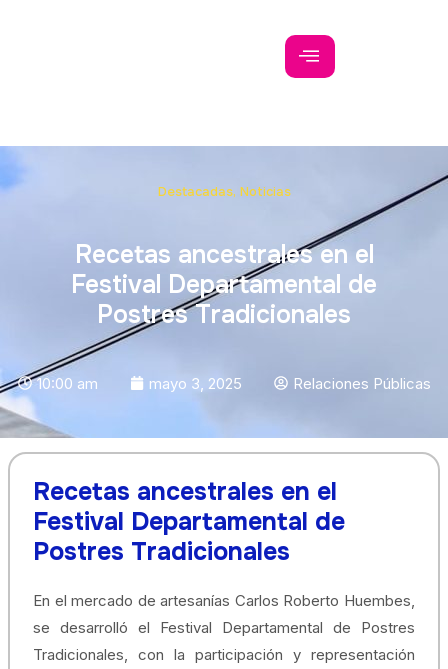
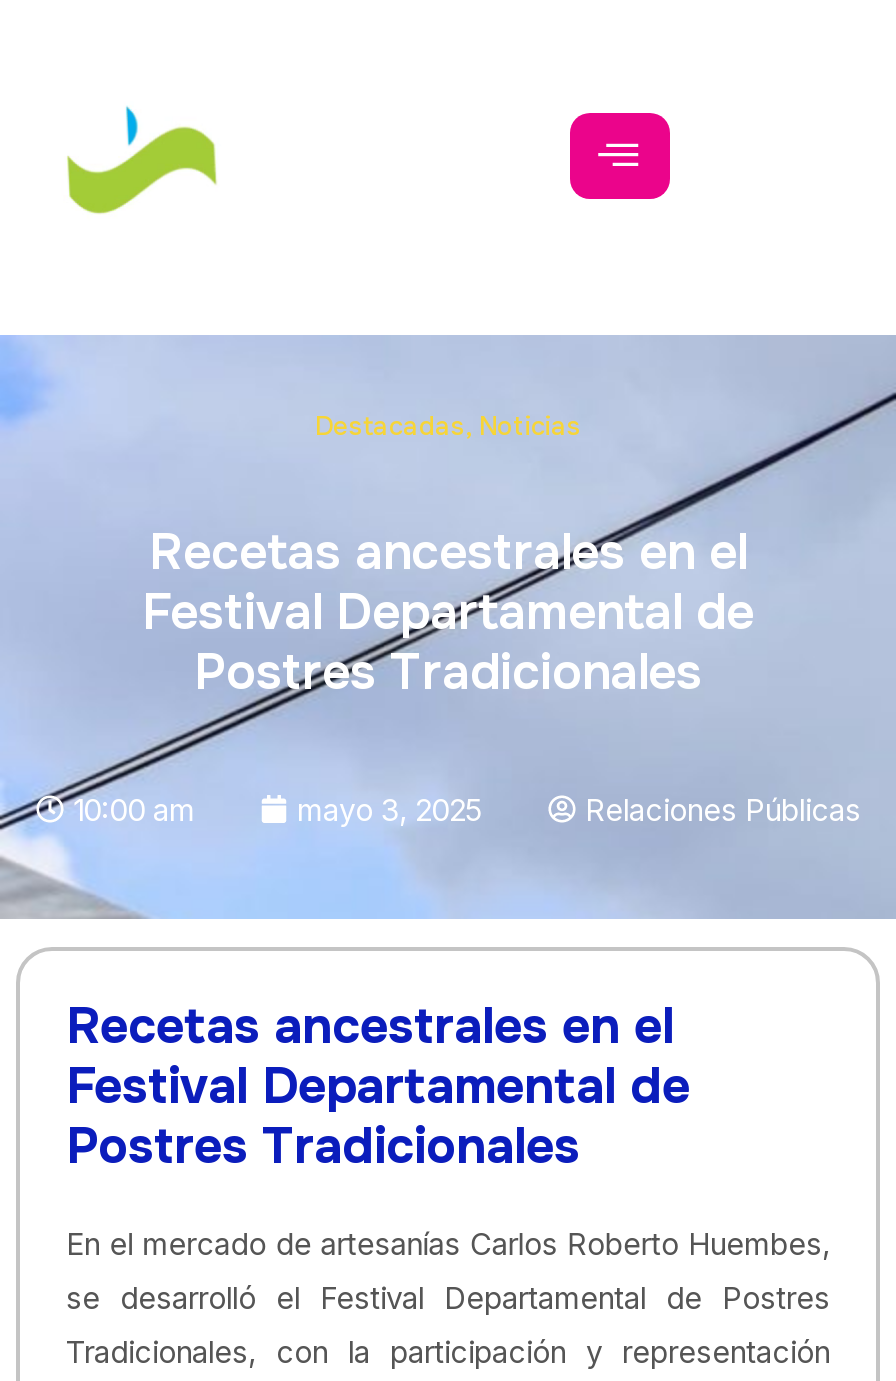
none -> [66,105,218,215] [image]

